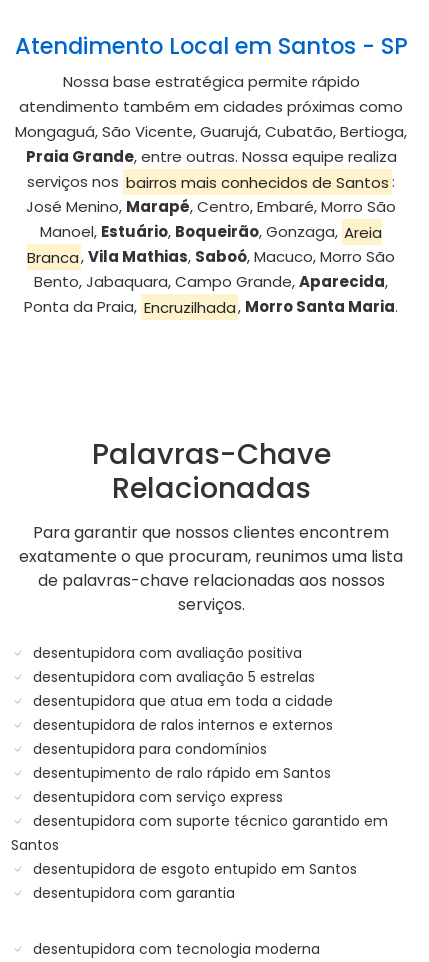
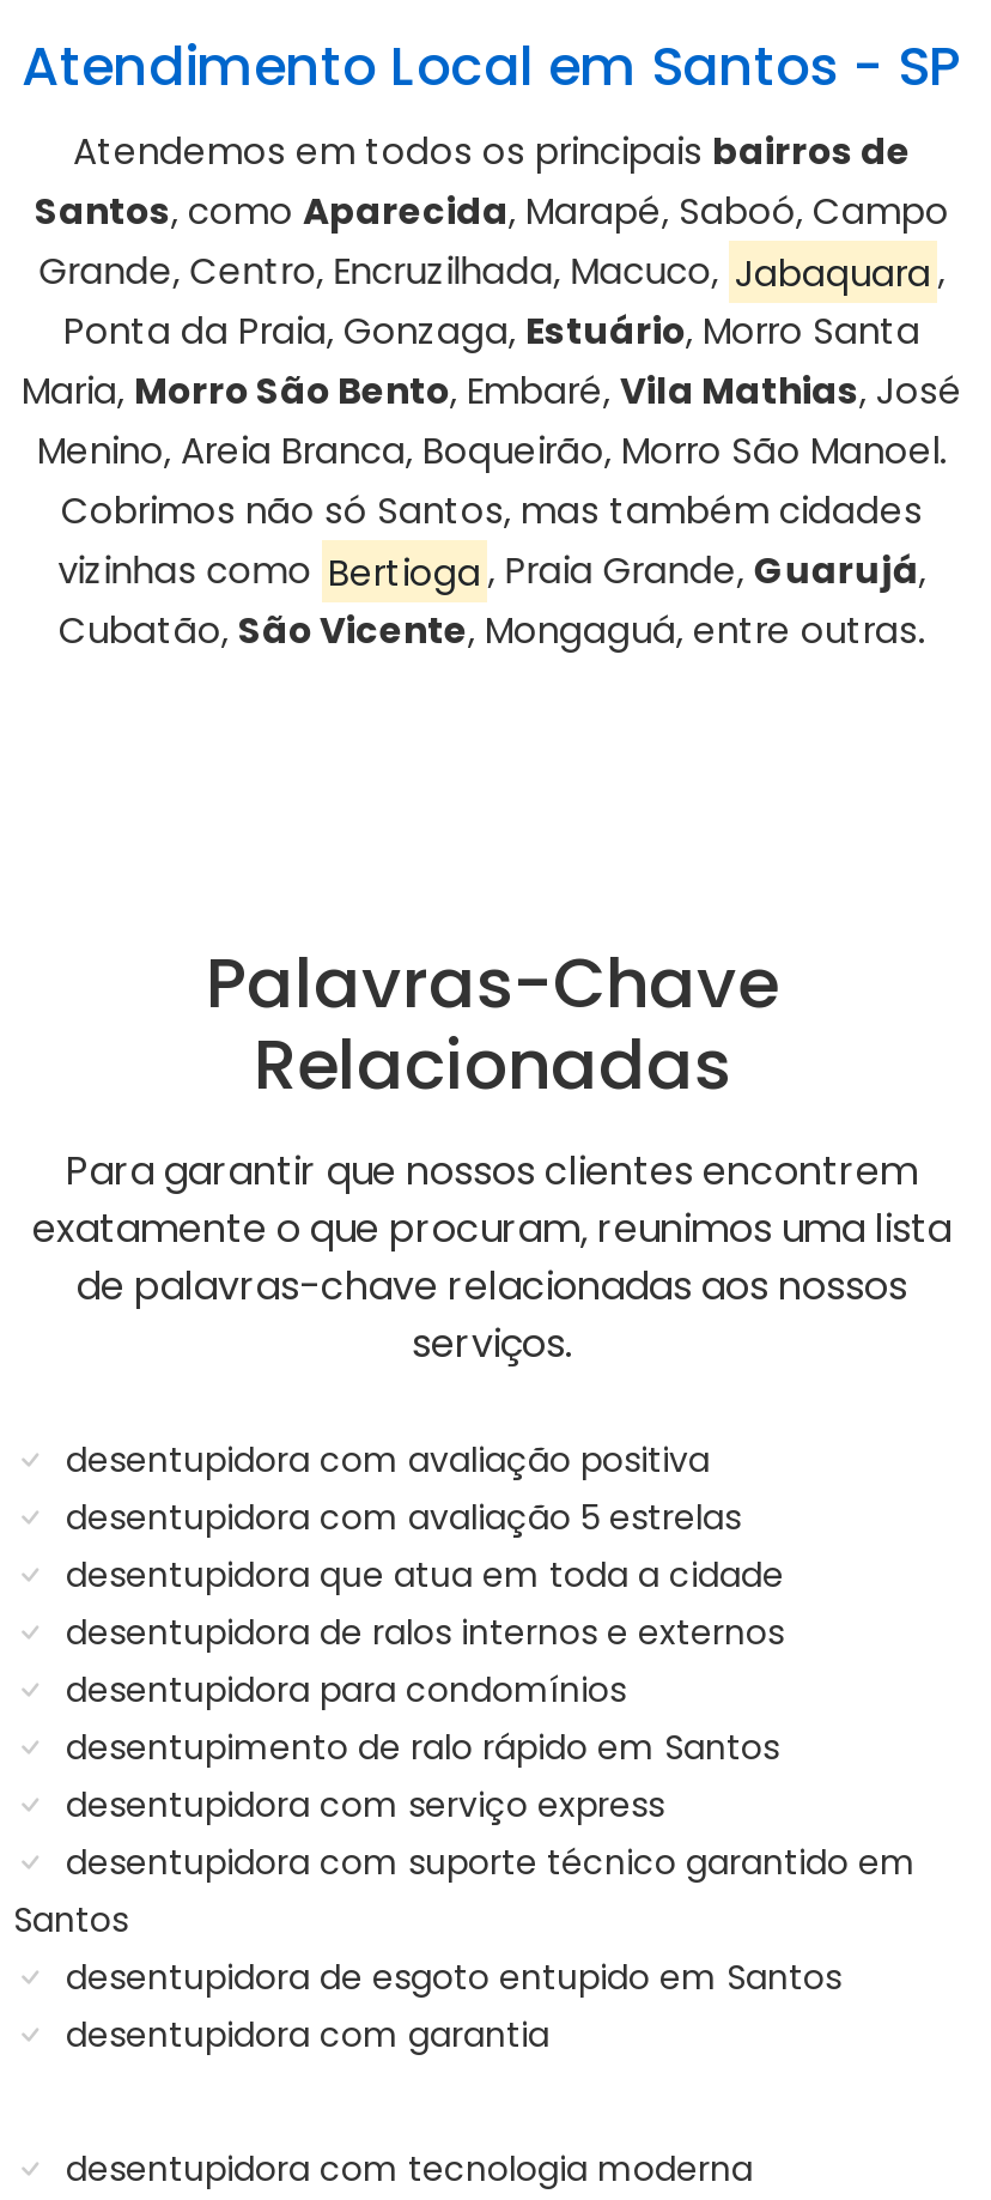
[15,71,407,317] Nossa base estratégica permite rápido | atendimento também em cidades próximas como | Mongaguá, São Vicente, Guarujá, Cubatão, Bertioga, | Praia Grande, entre outras. Nossa equipe realiza | serviços nos bairros mais conhecidos de Santos : | José Menino, Marapé, Centro, Embaré, Morro São | Manoel, Estuário, Boqueirão, Gonzaga, Areia | Branca , Vila Mathias, Saboó, Macuco, Morro São | Bento, Jabaquara, Campo Grande, Aparecida, | Ponta da Praia, Encruzilhada , Morro Santa Maria. -> [22,127,962,656] Atendemos em todos os principais bairros de | Santos, como Aparecida, Marapé, Saboó, Campo | Grande, Centro, Encruzilhada, Macuco, Jabaquara , | Ponta da Praia, Gonzaga, Estuário, Morro Santa | Maria, Morro São Bento, Embaré, Vila Mathias, José | Menino, Areia Branca, Boqueirão, Morro São Manoel. | Cobrimos não só Santos, mas também cidades | vizinhas como Bertioga , Praia Grande, Guarujá, | Cubatão, São Vicente, Mongaguá, entre outras.

